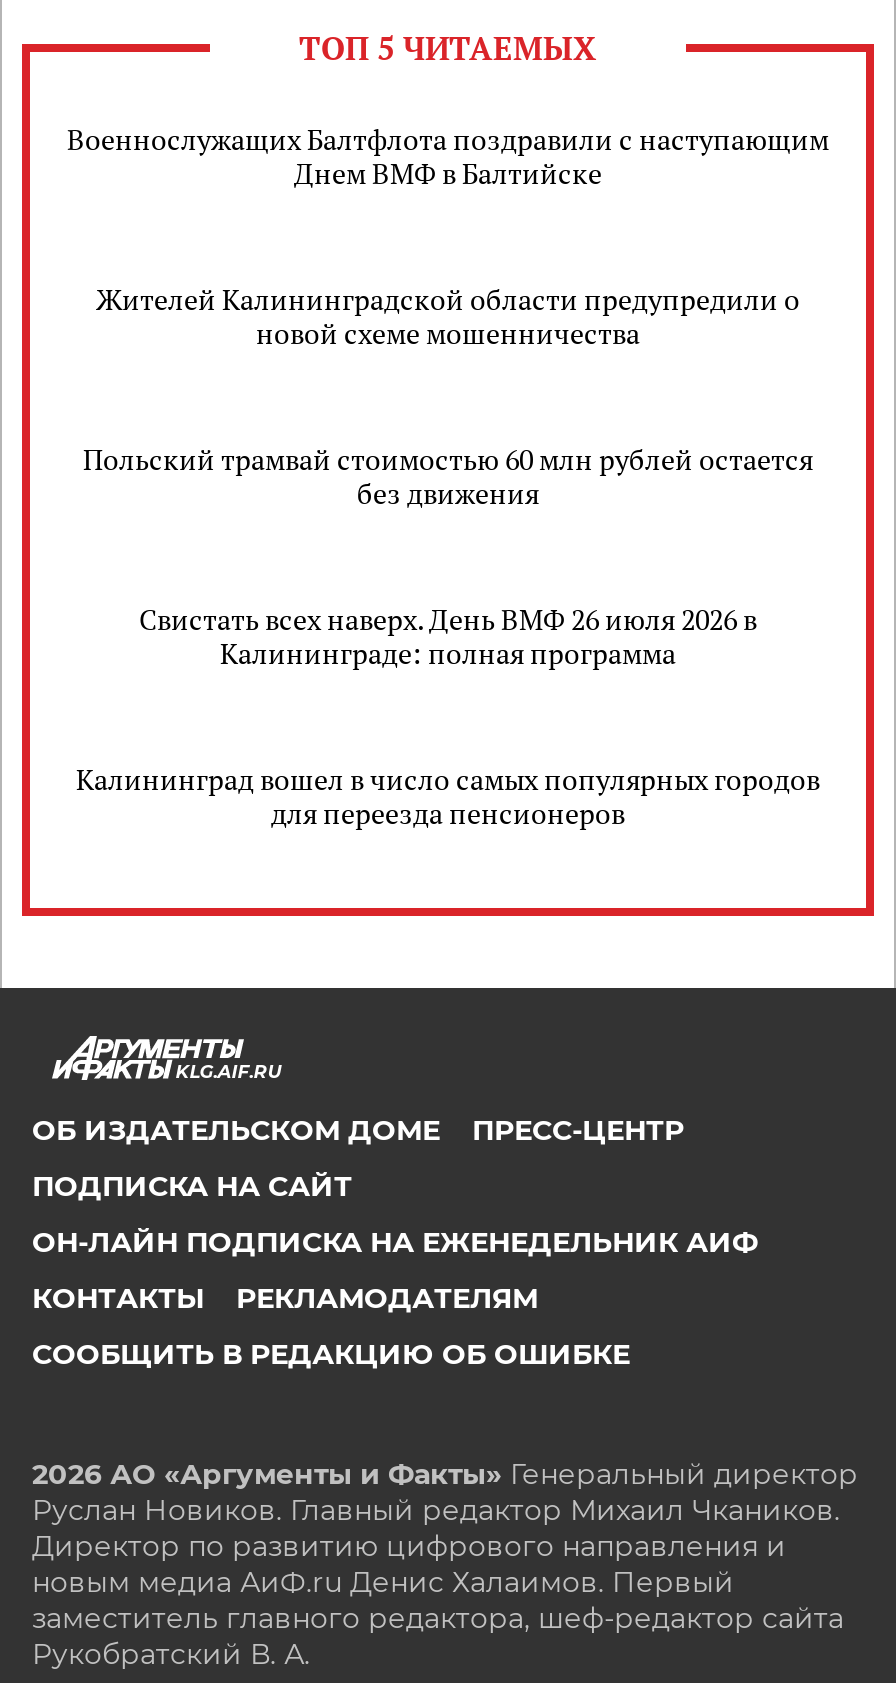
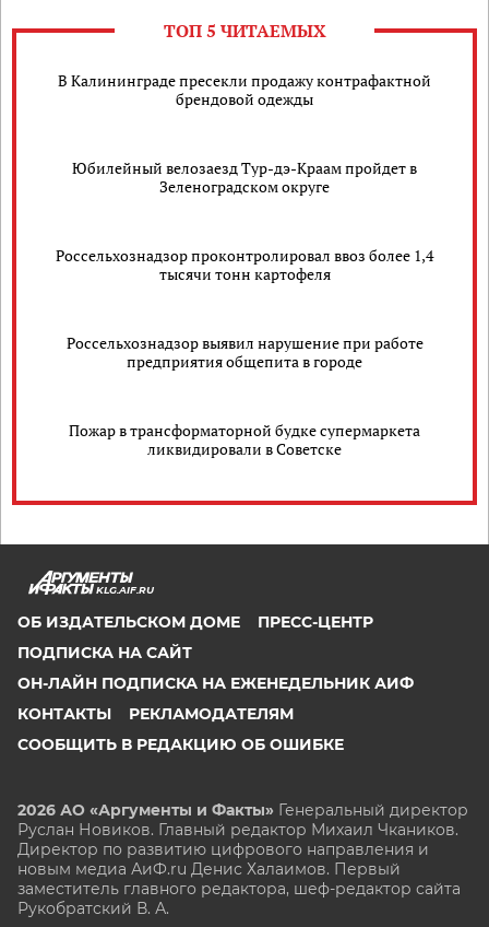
[67,120,829,192] Военнослужащих Балтфлота поздравили с наступающим | Днем ВМФ в Балтийске -> [58,70,431,109] В Калининграде пресекли продажу контрафактной | брендовой одежды
[96,280,800,352] Жителей Калининградской области предупредили о | новой схеме мошенничества -> [72,157,417,197] Юбилейный велозаезд Тур-дэ-Краам пройдет в | Зеленоградском округе
[83,440,813,512] Польский трамвай стоимостью 60 млн рублей остается | без движения -> [56,245,433,284] Россельхознадзор проконтролировал ввоз более 1,4 | тысячи тонн картофеля
[139,600,757,672] Свистать всех наверх. День ВМФ 26 июля 2026 в | Калининграде: полная программа -> [66,332,423,372] Россельхознадзор выявил нарушение при работе | предприятия общепита в городе
[76,760,820,832] Калининград вошел в число самых популярных городов | для переезда пенсионеров -> [69,420,420,459] Пожар в трансформаторной будке супермаркета | ликвидировали в Советске

